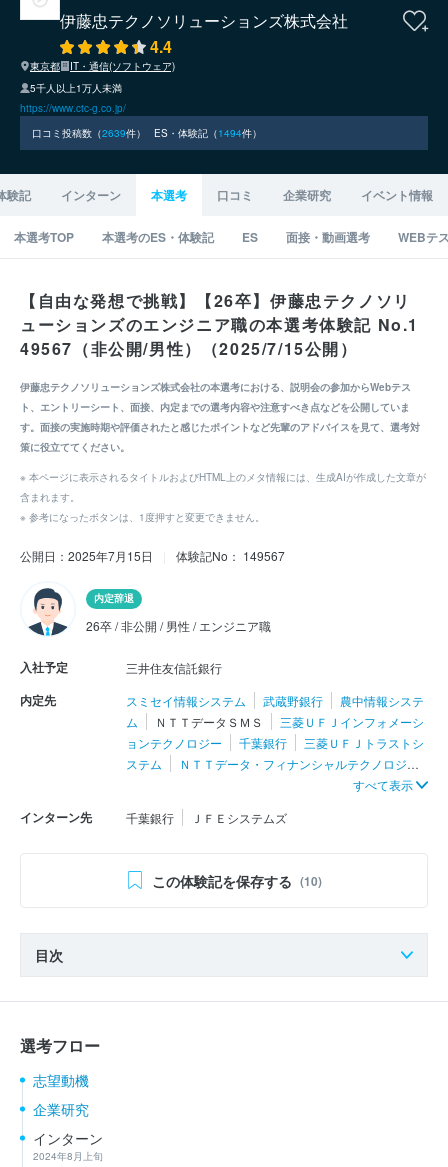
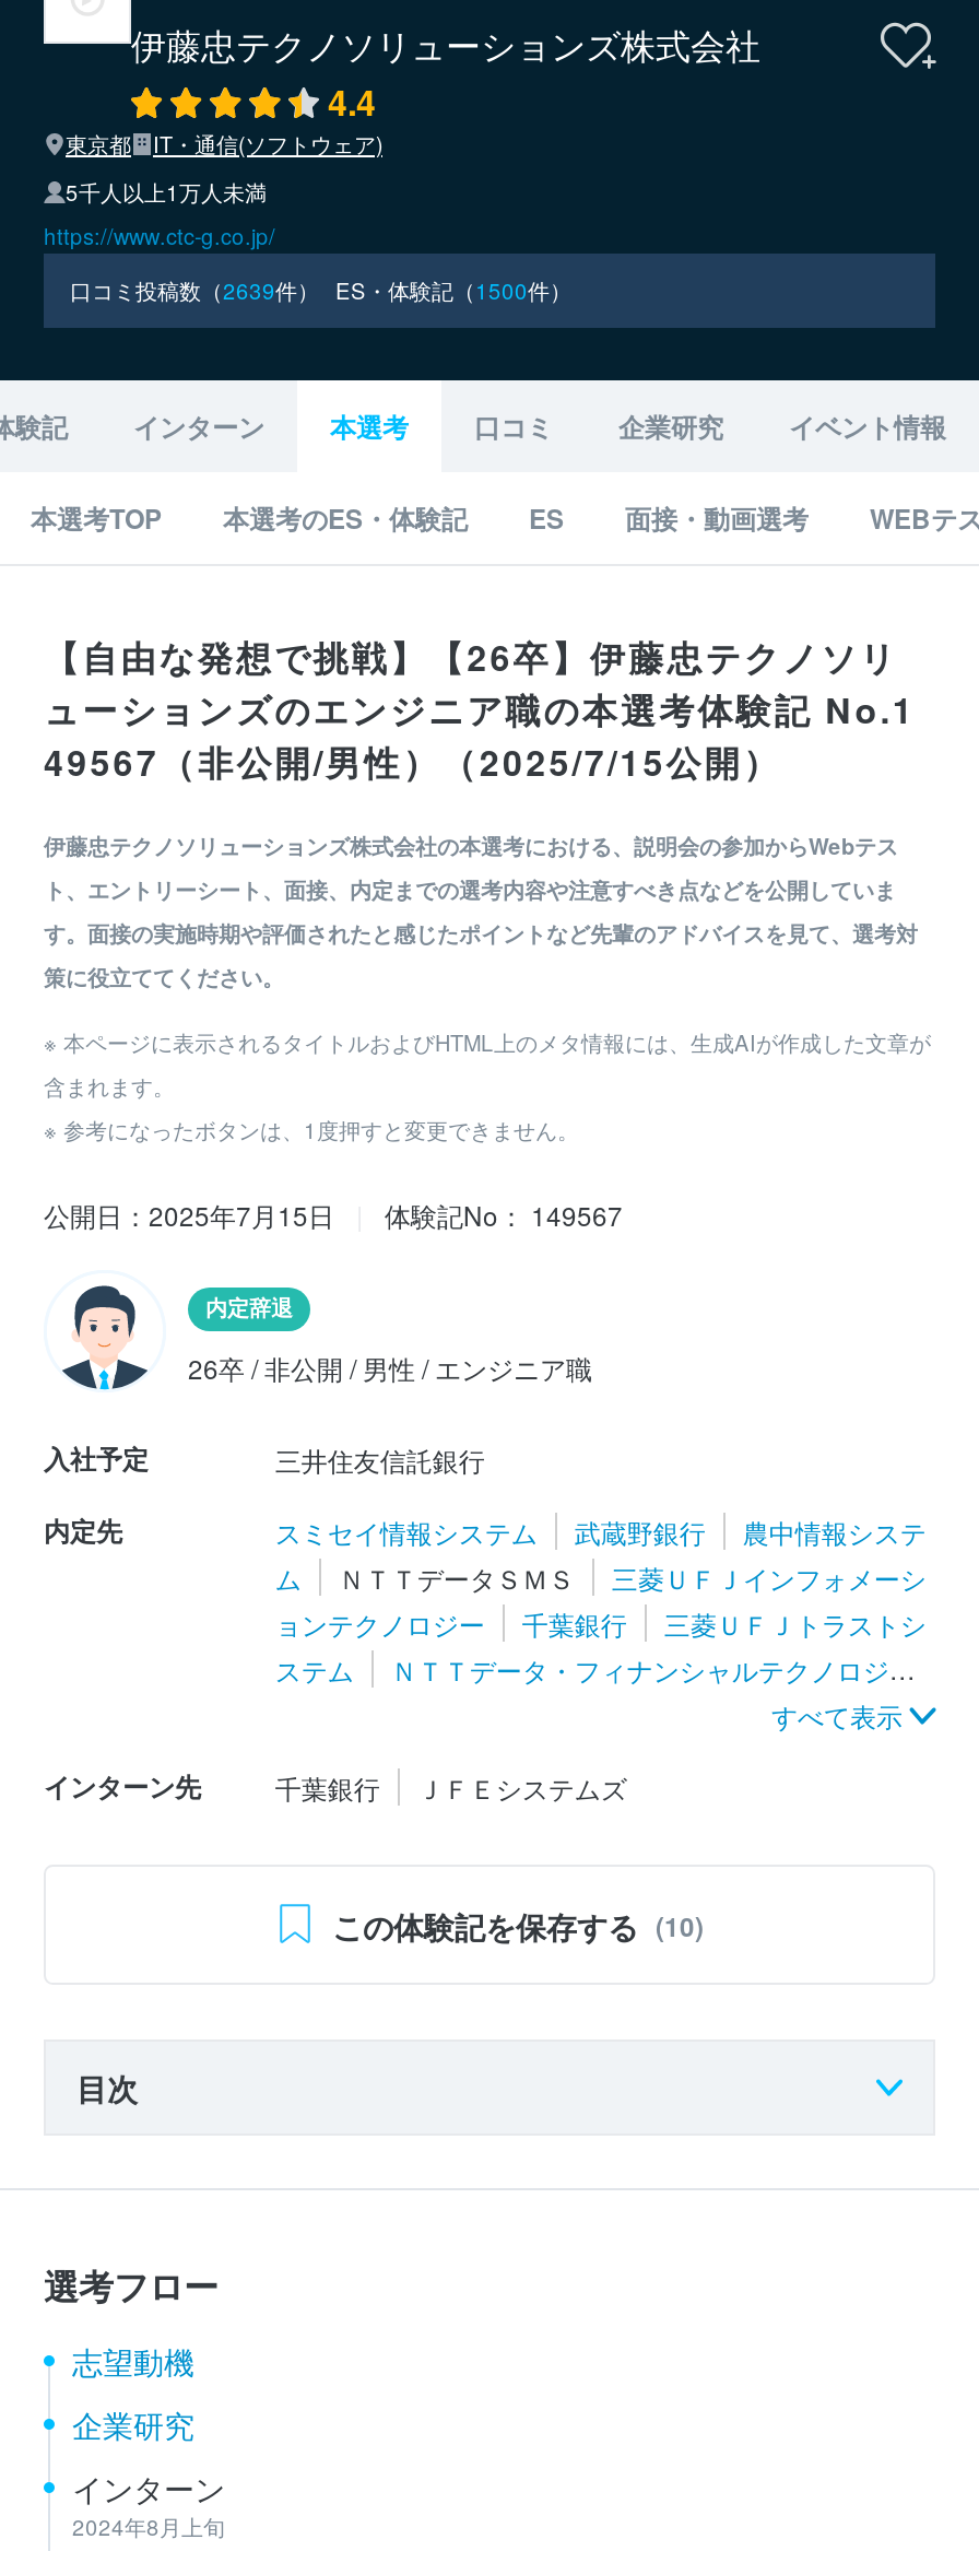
[32,125,261,139] 口コミ投稿数（2639件） ES・体験記（1494件） -> [70,274,571,305] 口コミ投稿数（2639件） ES・体験記（1500件）

